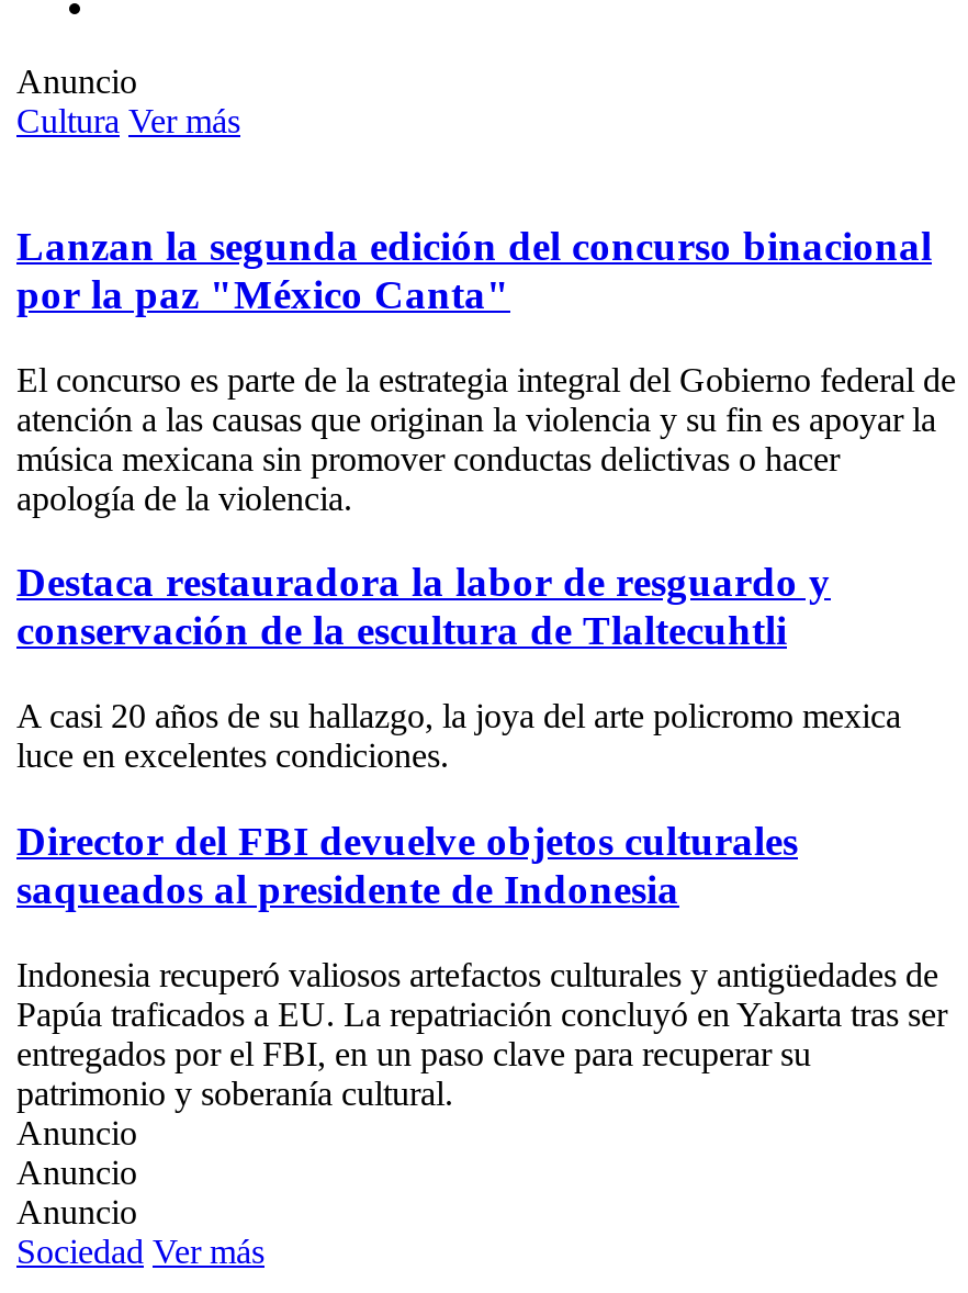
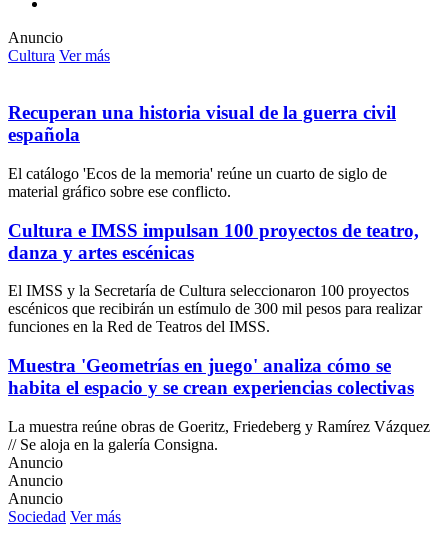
[16,223,932,317] Lanzan la segunda edición del concurso binacional | por la paz "México Canta" -> [8,102,396,145] Recuperan una historia visual de la guerra civil | española
[16,361,956,517] El concurso es parte de la estrategia integral del Gobierno federal de | atención a las causas que originan la violencia y su fin es apoyar la | música mexicana sin promover conductas delictivas o hacer | apología de la violencia. -> [8,165,387,200] El catálogo 'Ecos de la memoria' reúne un cuarto de siglo de | material gráfico sobre ese conflicto.
[16,560,831,654] Destaca restauradora la labor de resguardo y | conservación de la escultura de Tlaltecuhtli -> [8,219,419,262] Cultura e IMSS impulsan 100 proyectos de teatro, | danza y artes escénicas
[16,697,901,774] A casi 20 años de su hallazgo, la joya del arte policromo mexica | luce en excelentes condiciones. -> [8,282,422,335] El IMSS y la Secretaría de Cultura seleccionaron 100 proyectos | escénicos que recibirán un estímulo de 300 mil pesos para realizar | funciones en la Red de Teatros del IMSS.
[16,818,798,912] Director del FBI devuelve objetos culturales | saqueados al presidente de Indonesia -> [8,355,414,398] Muestra 'Geometrías en juego' analiza cómo se | habita el espacio y se crean experiencias colectivas
[16,955,947,1111] Indonesia recuperó valiosos artefactos culturales y antigüedades de | Papúa traficados a EU. La repatriación concluyó en Yakarta tras ser | entregados por el FBI, en un paso clave para recuperar su | patrimonio y soberanía cultural. -> [8,418,430,453] La muestra reúne obras de Goeritz, Friedeberg y Ramírez Vázquez | // Se aloja en la galería Consigna.

